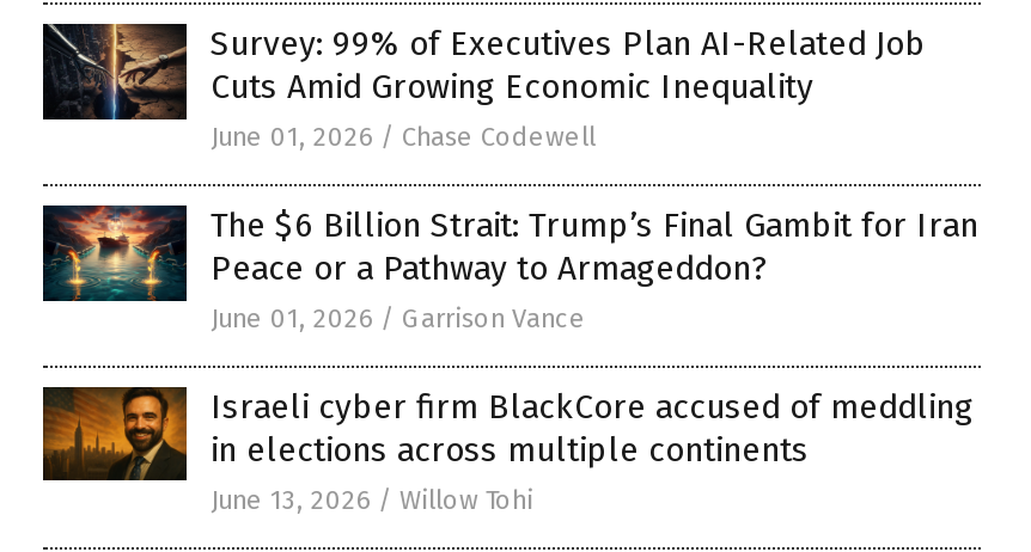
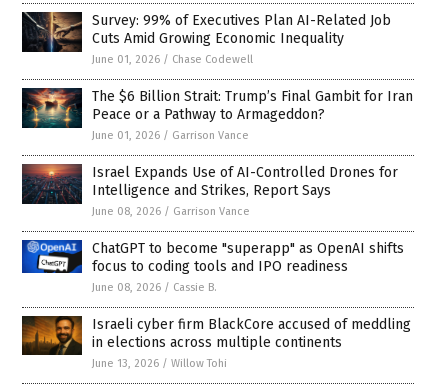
none -> [21,240,78,280] [image]
none -> [22,163,404,293] [image] | Israel Expands Use of AI-Controlled Drones for | Intelligence and Strikes, Report Says | June 08, 2026 / Garrison Vance | ChatGPT to become "superapp" as OpenAI shifts | focus to coding tools and IPO readiness | June 08, 2026 / Cassie B.

